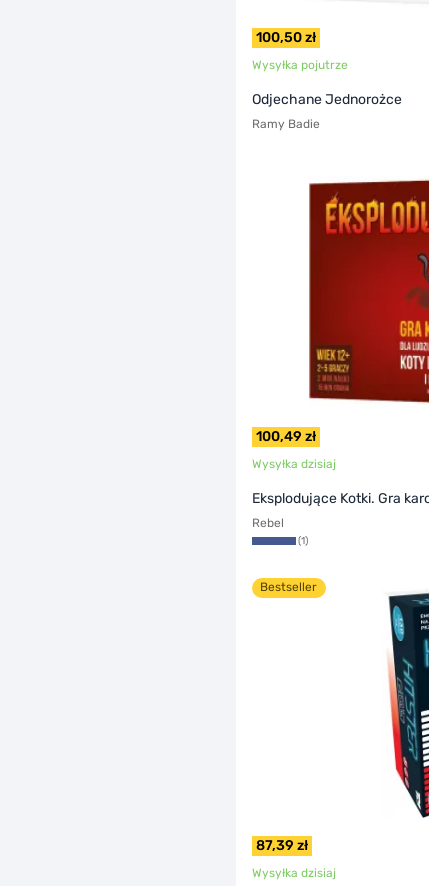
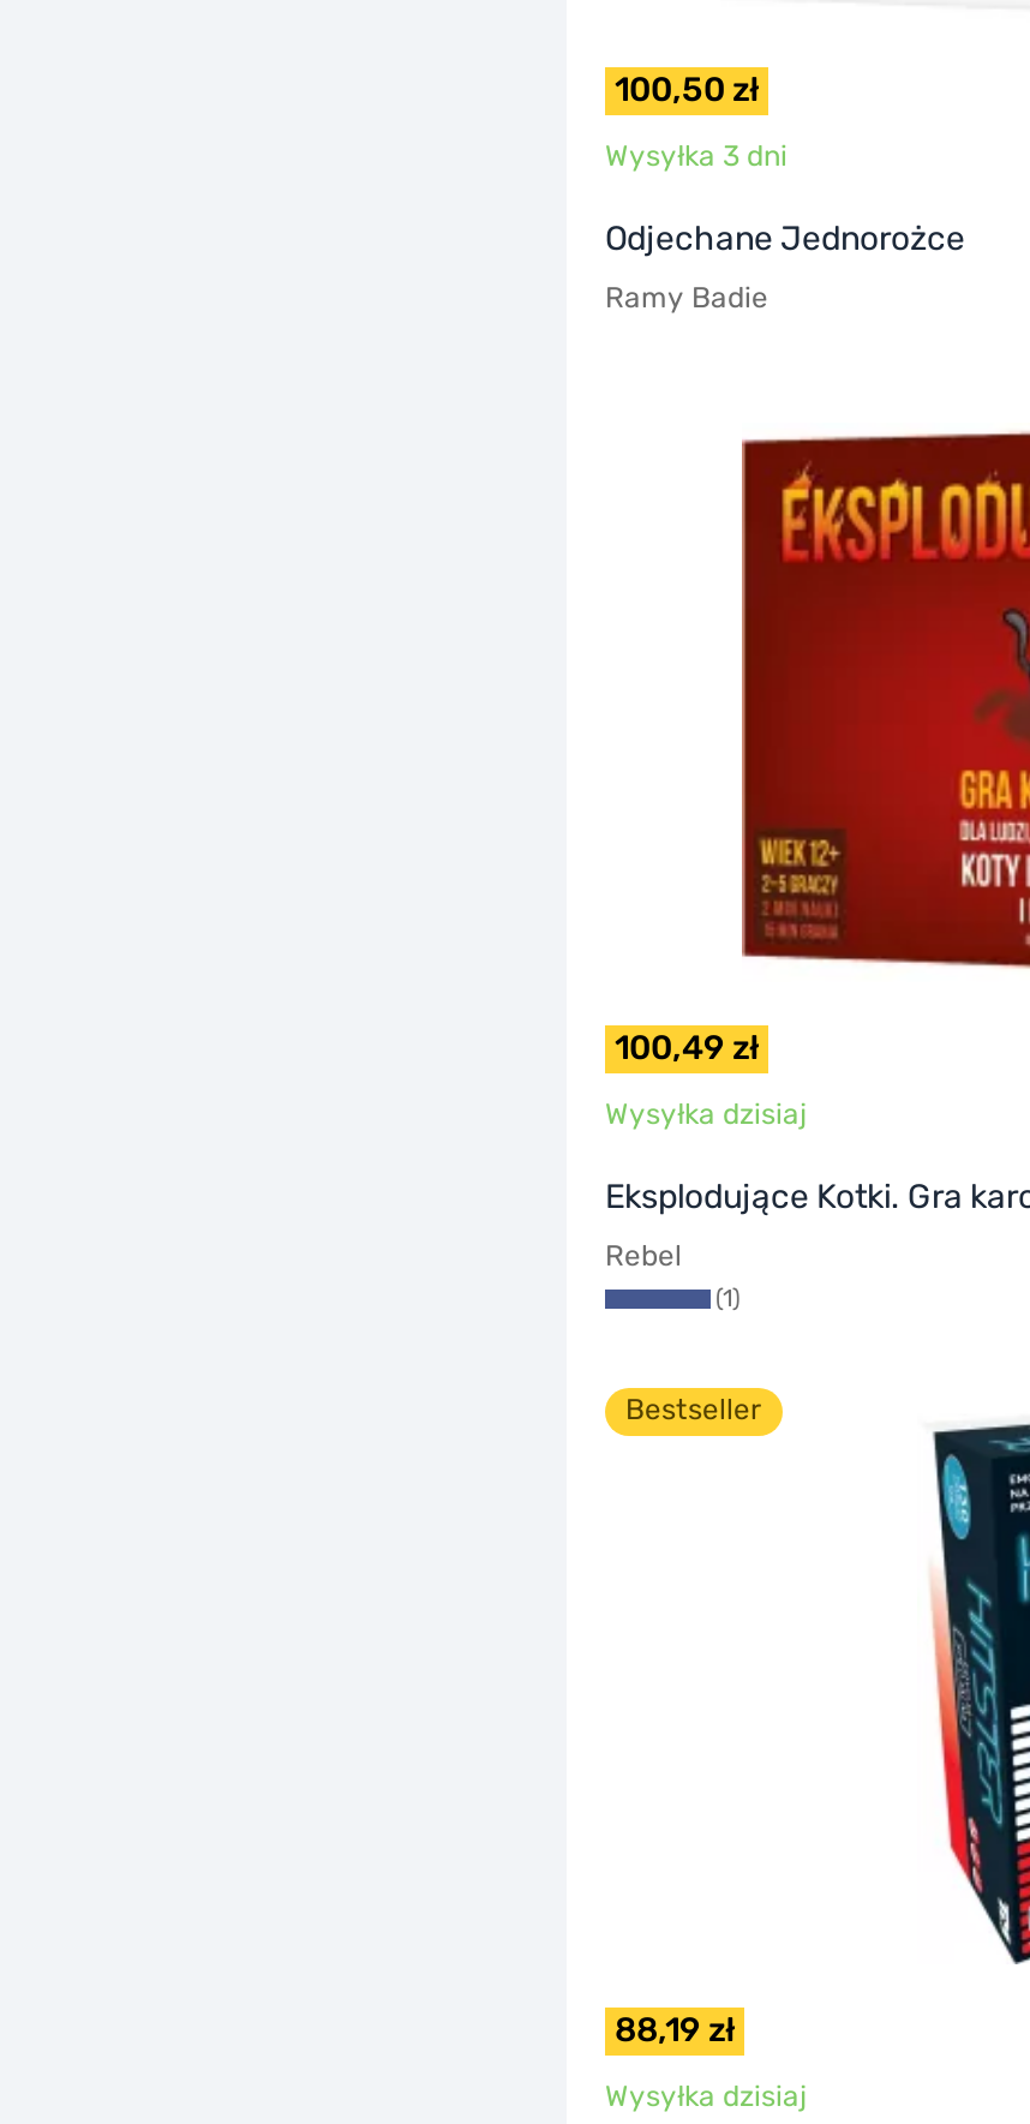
[252,58,348,72] Wysyłka pojutrze -> [605,139,788,173] Wysyłka 3 dni
[256,837,308,854] 87,39 zł -> [615,2010,735,2051] 88,19 zł

